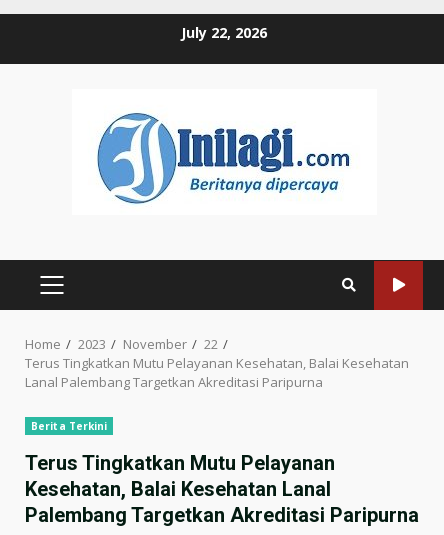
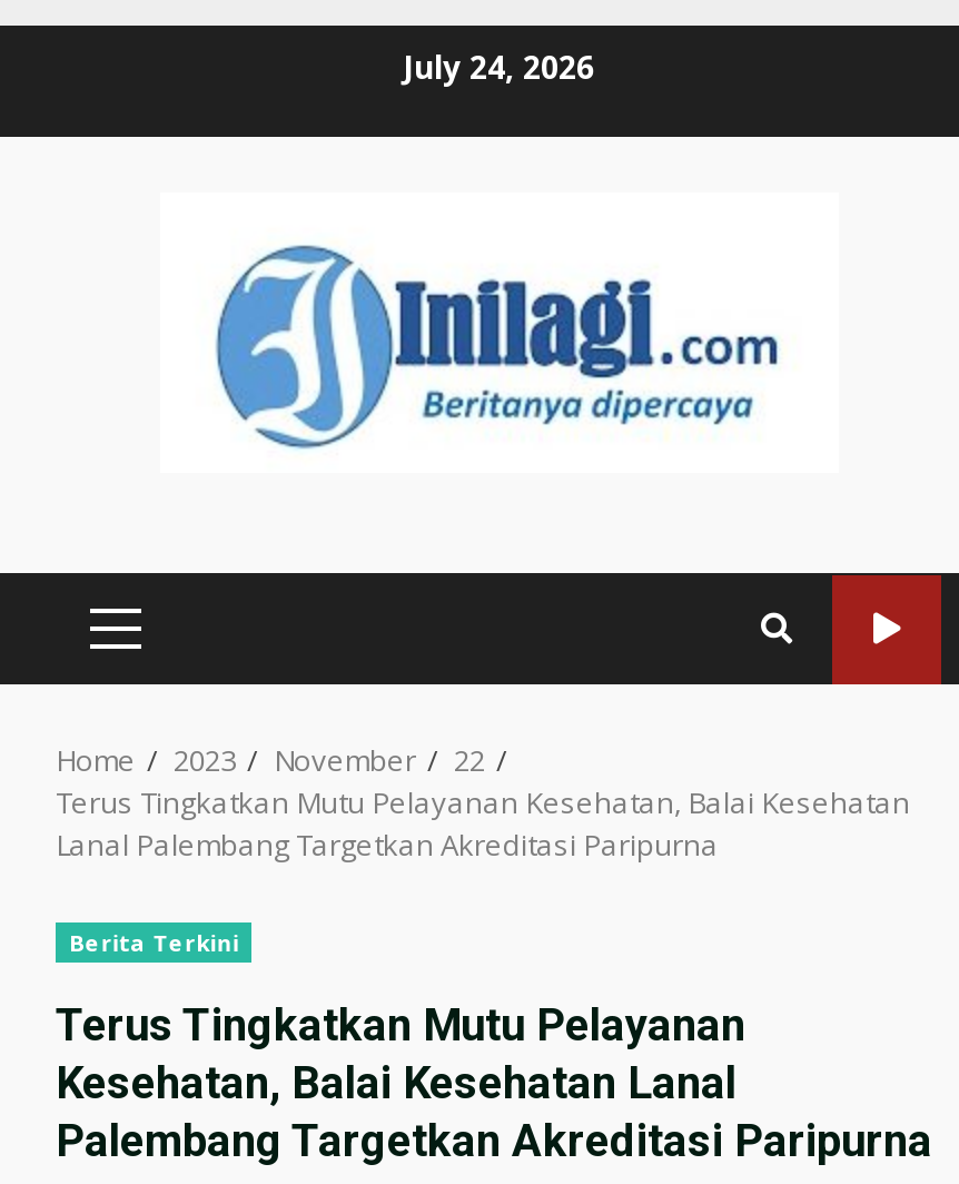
[181,22,267,41] July 22, 2026 -> [403,45,594,87] July 24, 2026

